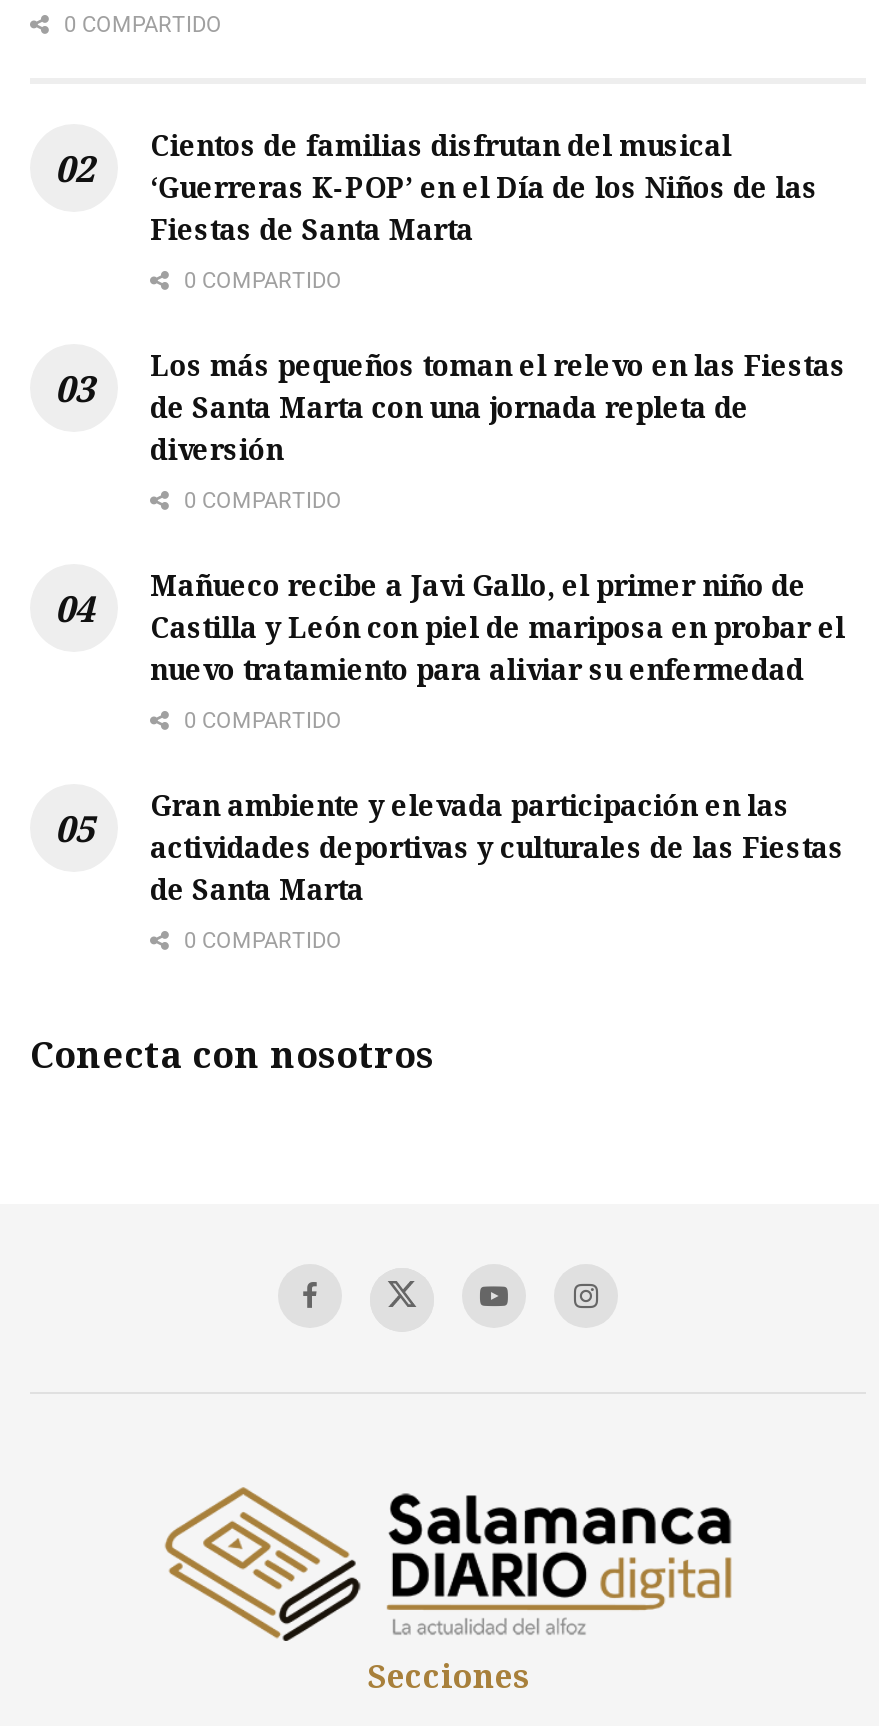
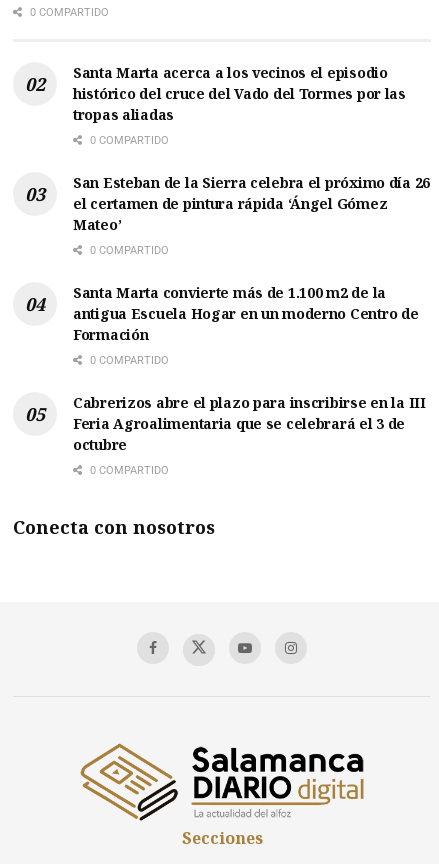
[150,126,818,248] Cientos de familias disfrutan del musical | ‘Guerreras K-POP’ en el Día de los Niños de las | Fiestas de Santa Marta -> [73,63,406,124] Santa Marta acerca a los vecinos el episodio | histórico del cruce del Vado del Tormes por las | tropas aliadas
[150,346,846,468] Los más pequeños toman el relevo en las Fiestas | de Santa Marta con una jornada repleta de | diversión -> [73,173,430,234] San Esteban de la Sierra celebra el próximo día 26 | el certamen de pintura rápida ‘Ángel Gómez | Mateo’
[150,566,845,688] Mañueco recibe a Javi Gallo, el primer niño de | Castilla y León con piel de mariposa en probar el | nuevo tratamiento para aliviar su enfermedad -> [73,283,418,344] Santa Marta convierte más de 1.100 m2 de la | antigua Escuela Hogar en un moderno Centro de | Formación
[150,786,844,908] Gran ambiente y elevada participación en las | actividades deportivas y culturales de las Fiestas | de Santa Marta -> [73,393,426,454] Cabrerizos abre el plazo para inscribirse en la III | Feria Agroalimentaria que se celebrará el 3 de | octubre

